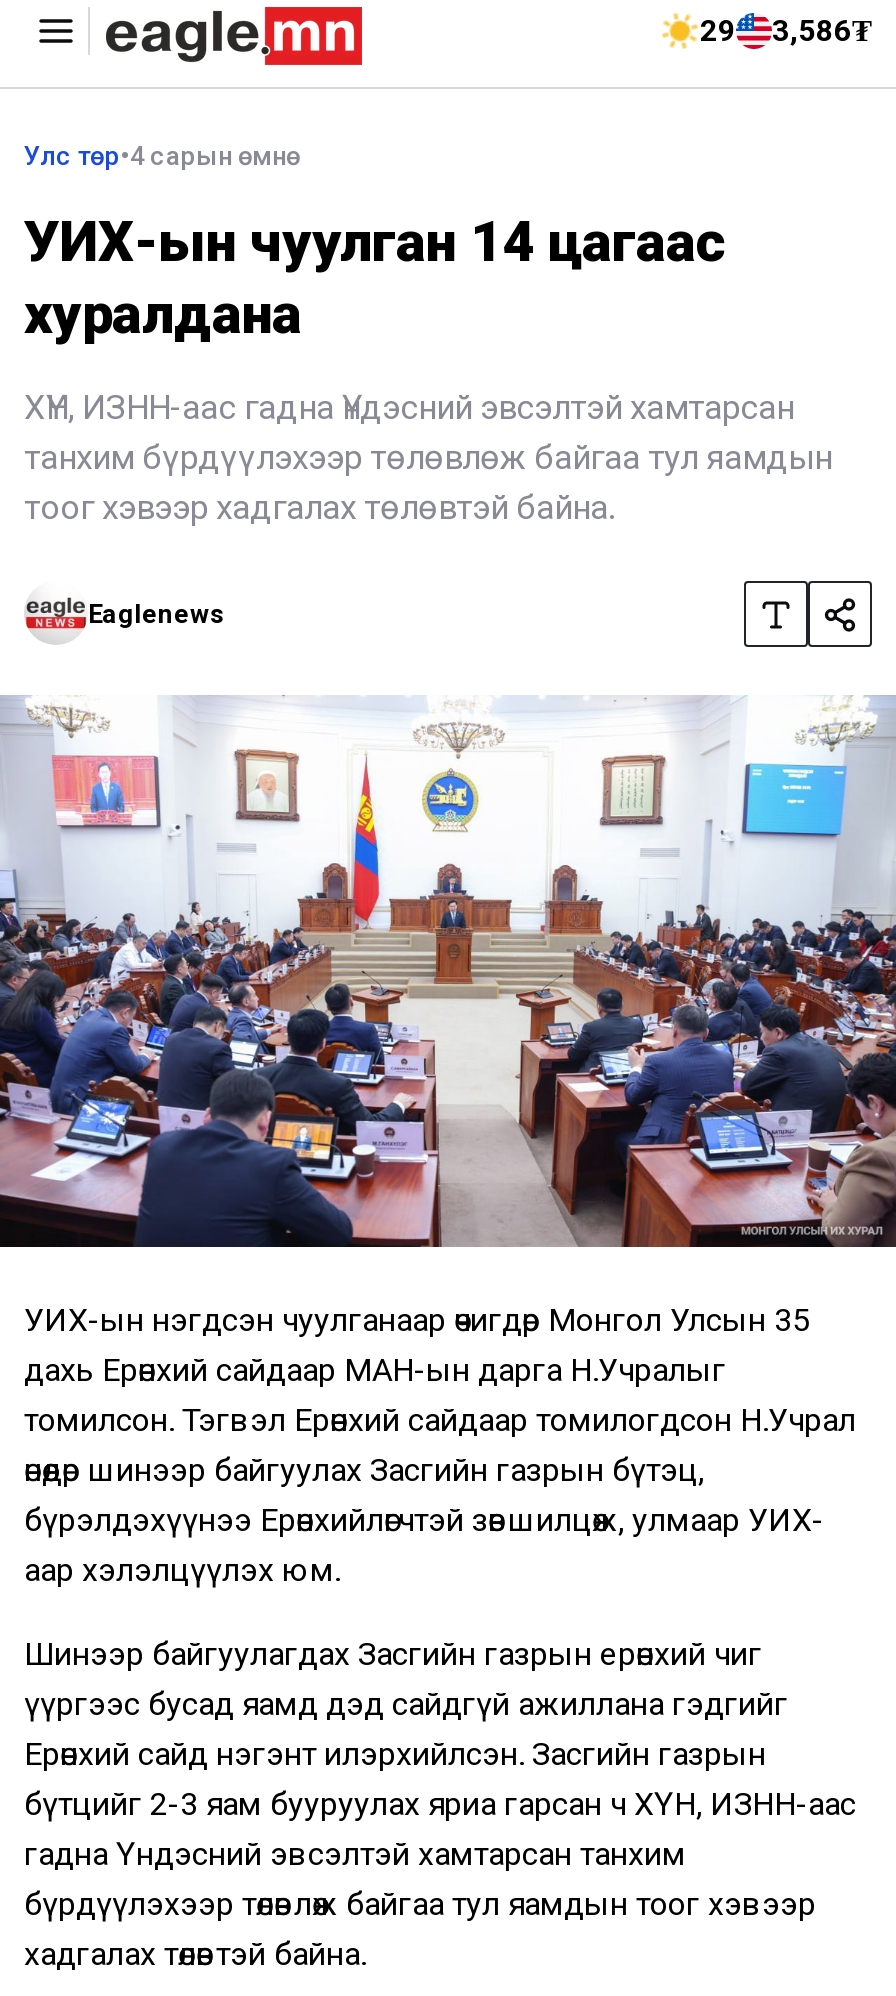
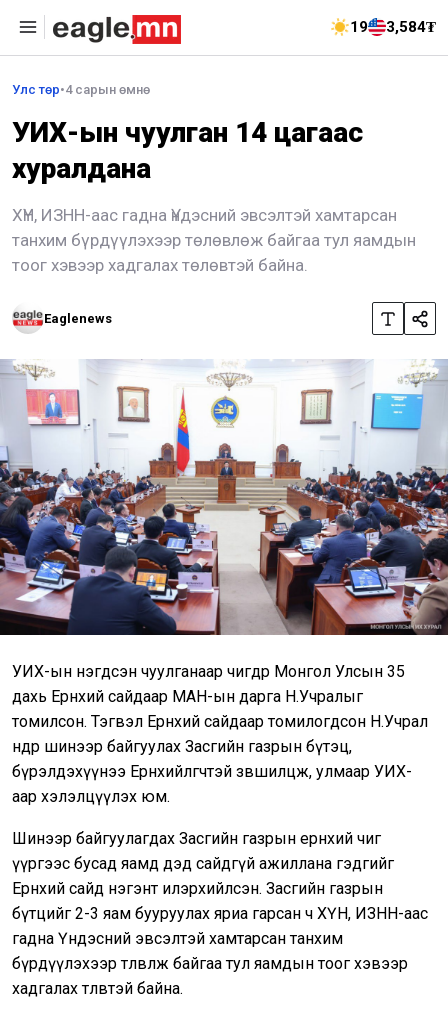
[700,13,736,49] 29 -> [350,18,368,36] 19
[772,13,872,49] 3,586₮ -> [386,18,436,36] 3,584₮

